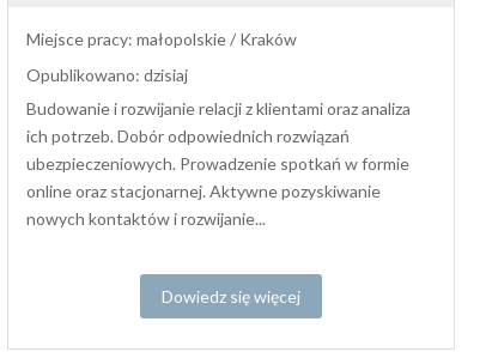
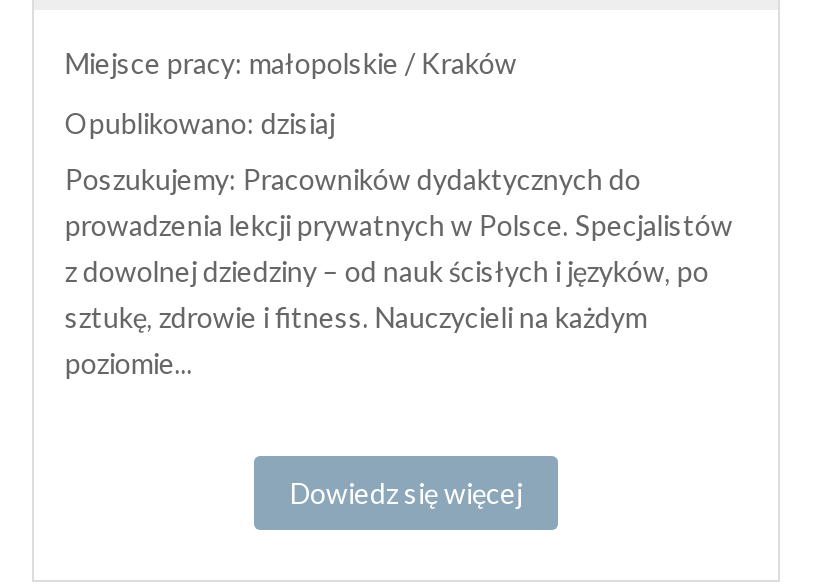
[27,99,411,229] Budowanie i rozwijanie relacji z klientami oraz analiza | ich potrzeb. Dobór odpowiednich rozwiązań | ubezpieczeniowych. Prowadzenie spotkań w formie | online oraz stacjonarnej. Aktywne pozyskiwanie | nowych kontaktów i rozwijanie... -> [65,163,733,381] Poszukujemy: Pracowników dydaktycznych do | prowadzenia lekcji prywatnych w Polsce. Specjalistów | z dowolnej dziedziny – od nauk ścisłych i języków, po | sztukę, zdrowie i fitness. Nauczycieli na każdym | poziomie...

